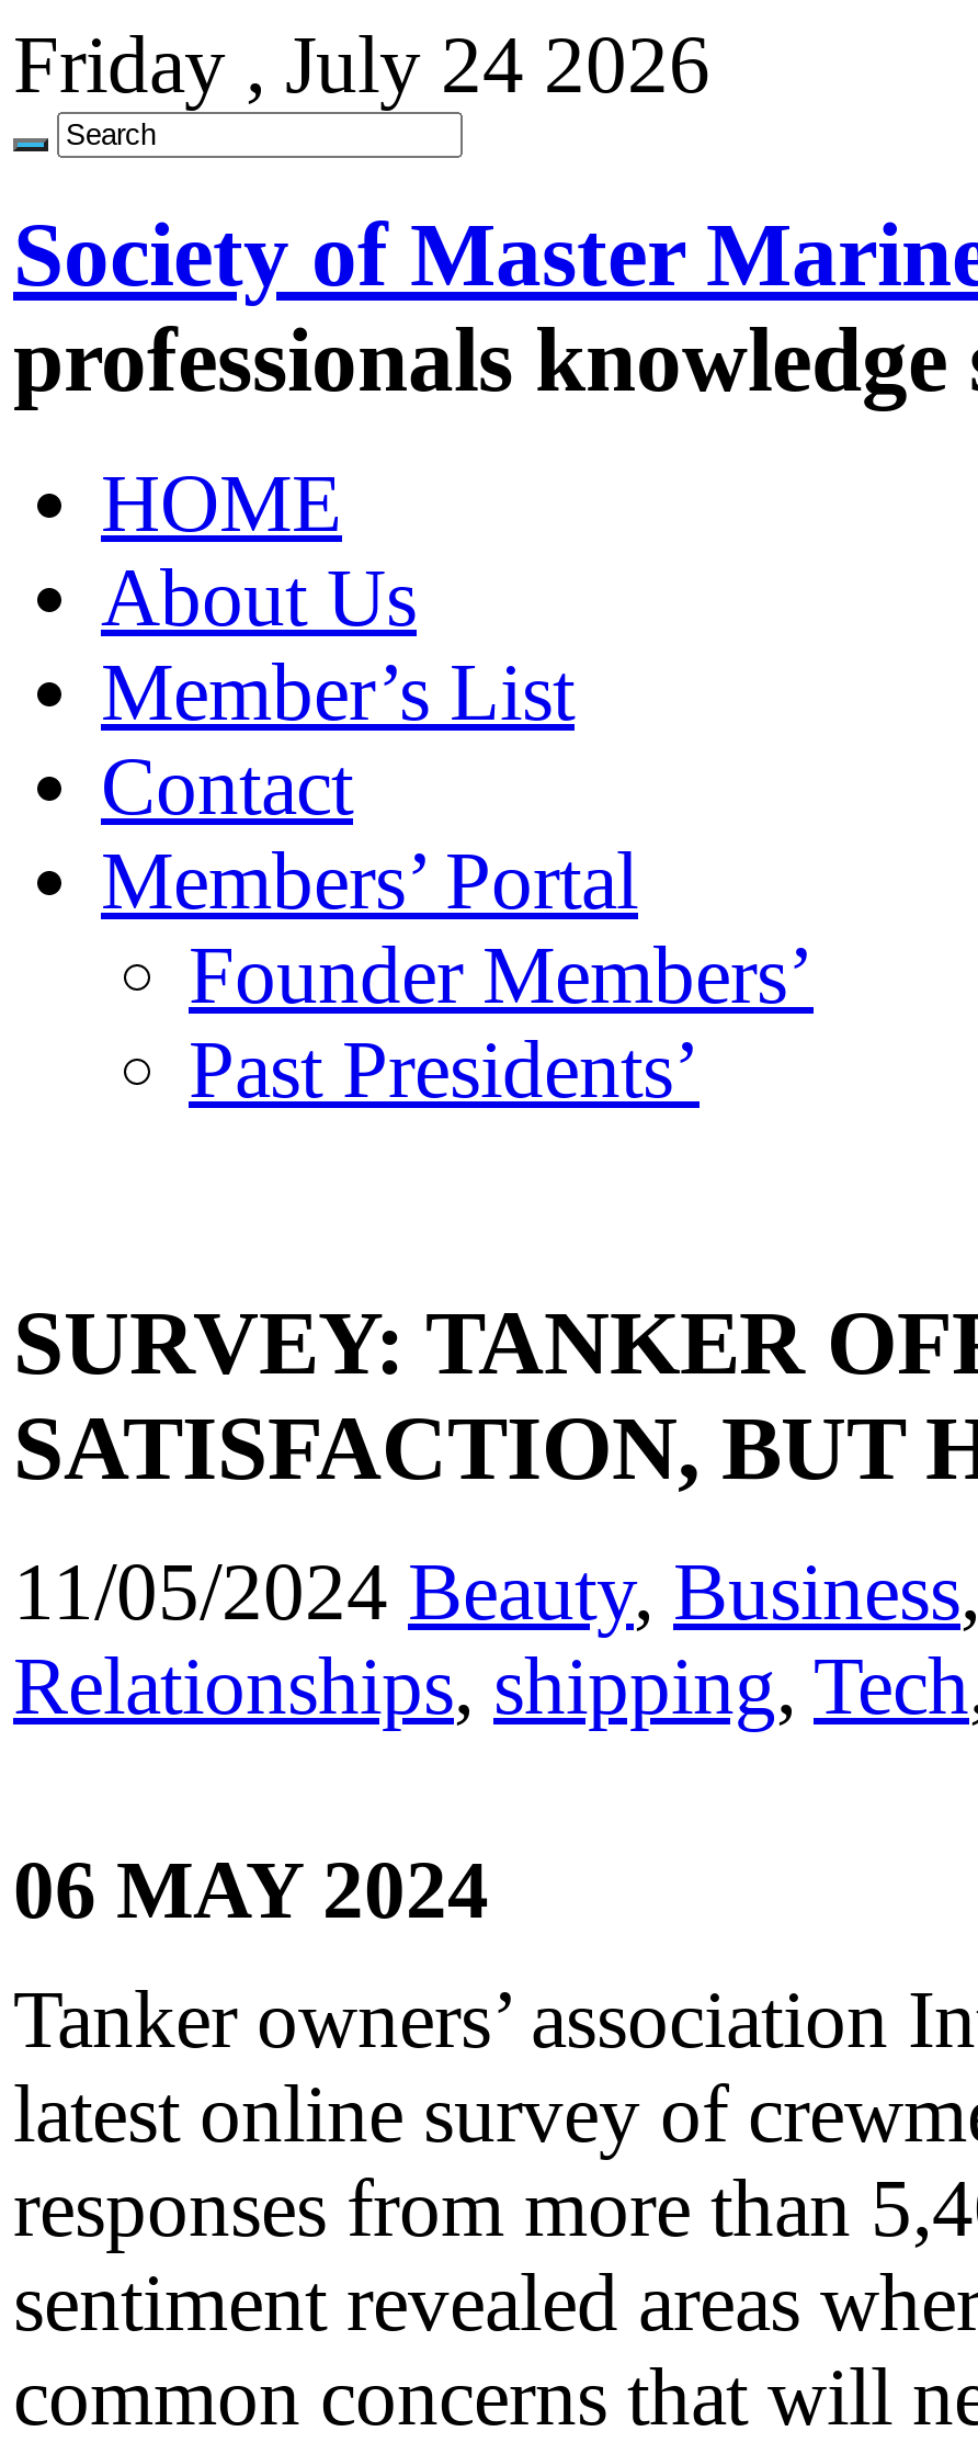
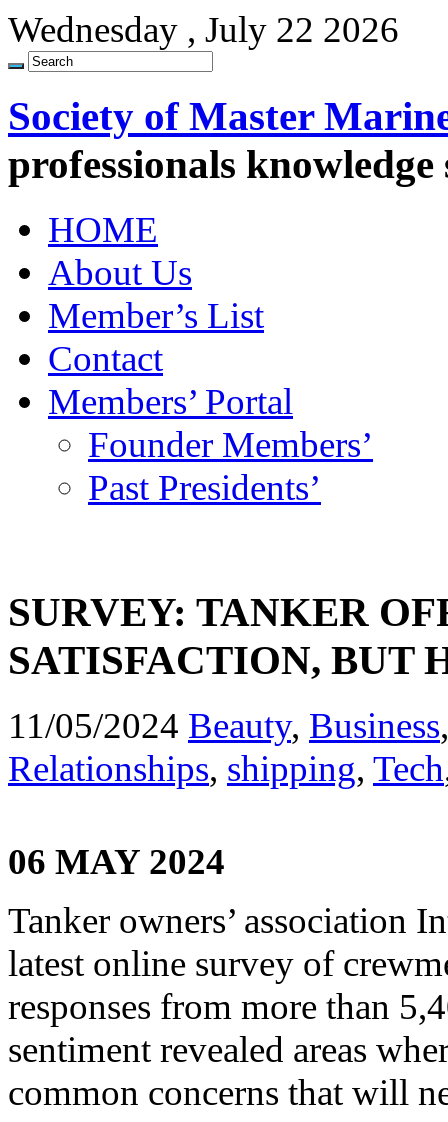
[13,20,710,110] Friday , July 24 2026 -> [8,9,399,50] Wednesday , July 22 2026

